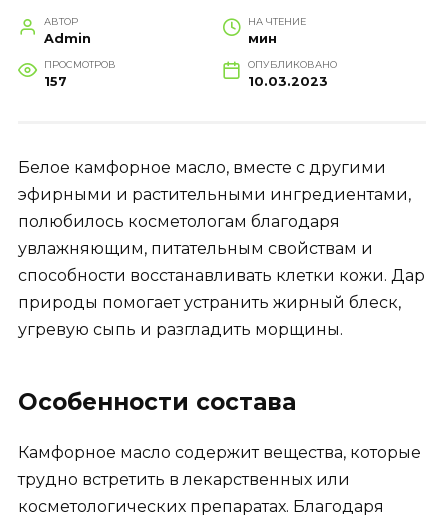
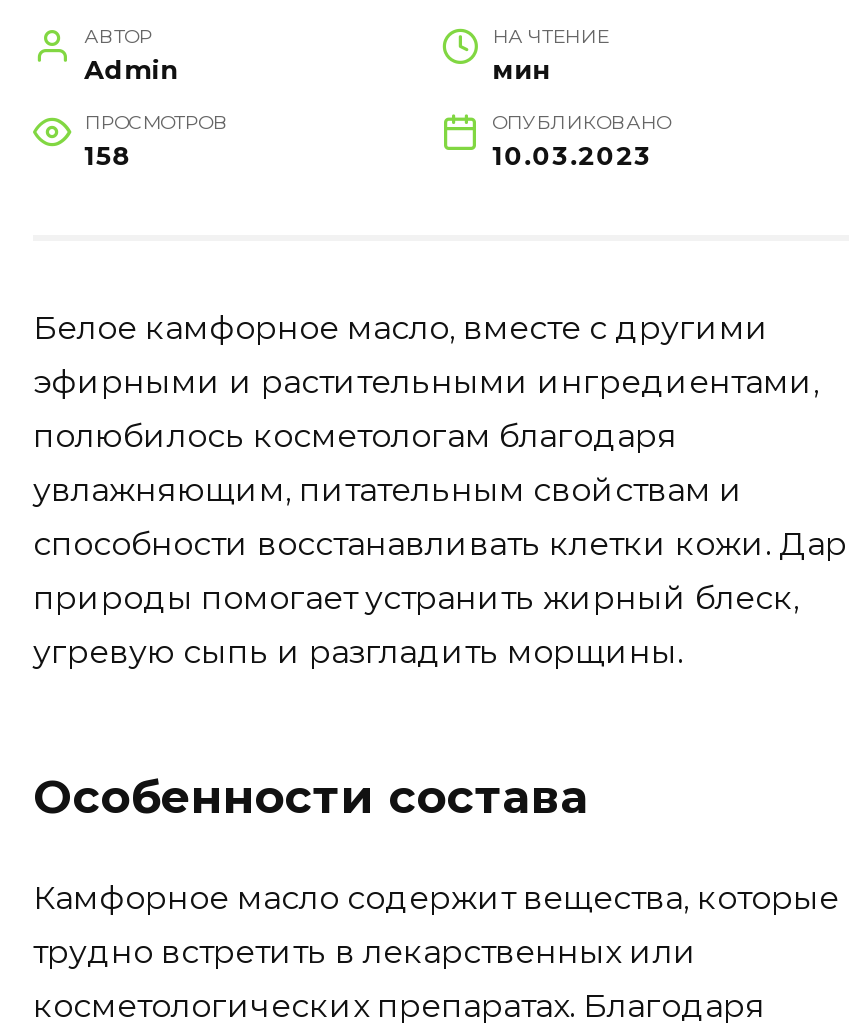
[44,74,67,89] 157 -> [84,141,132,171] 158

